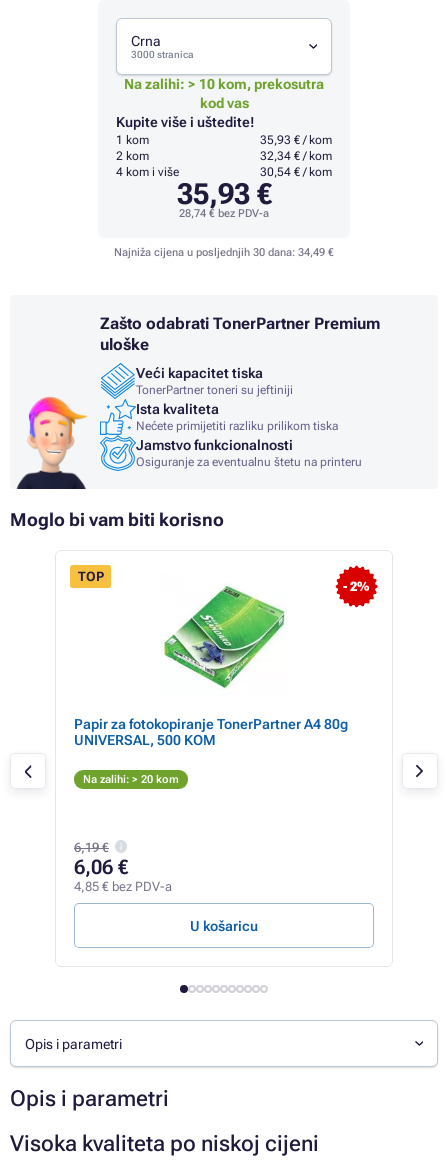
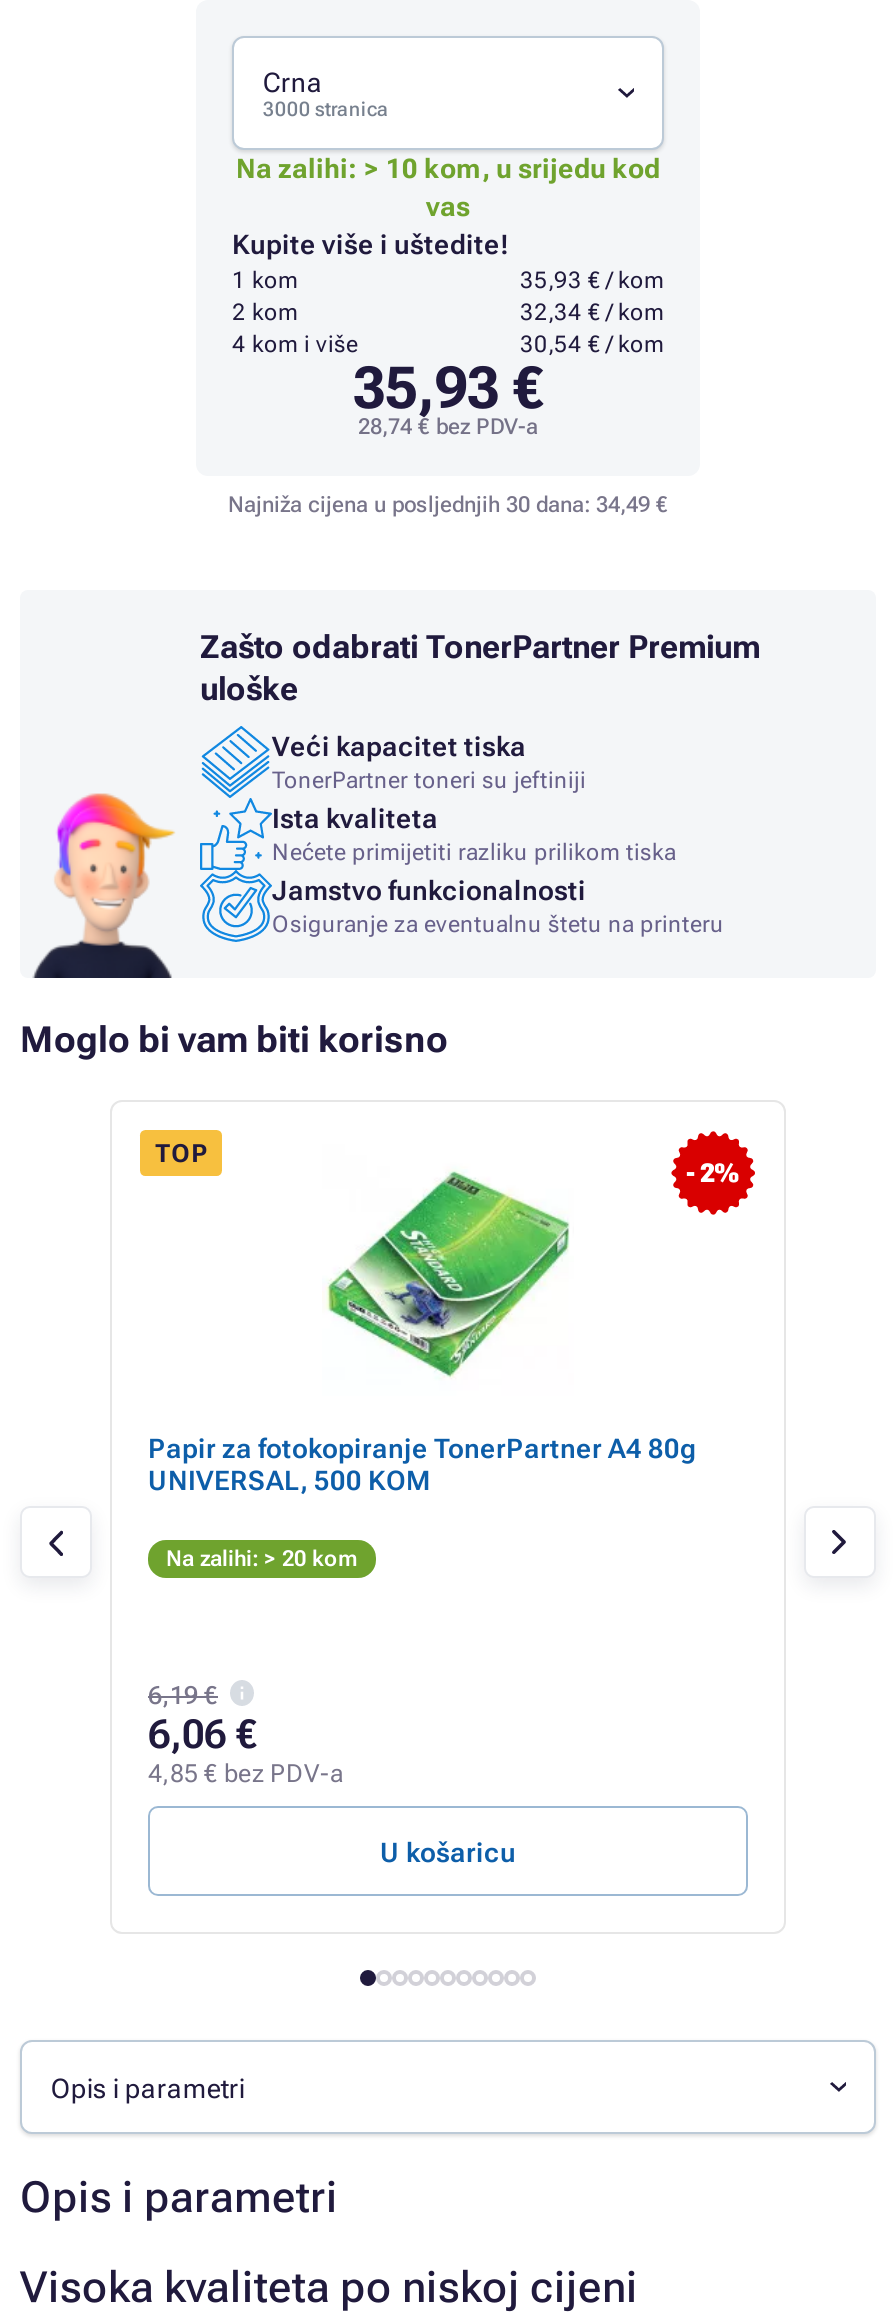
[124,76,324,111] Na zalihi: > 10 kom, prekosutra | kod vas -> [236,153,660,223] Na zalihi: > 10 kom, u srijedu kod | vas

